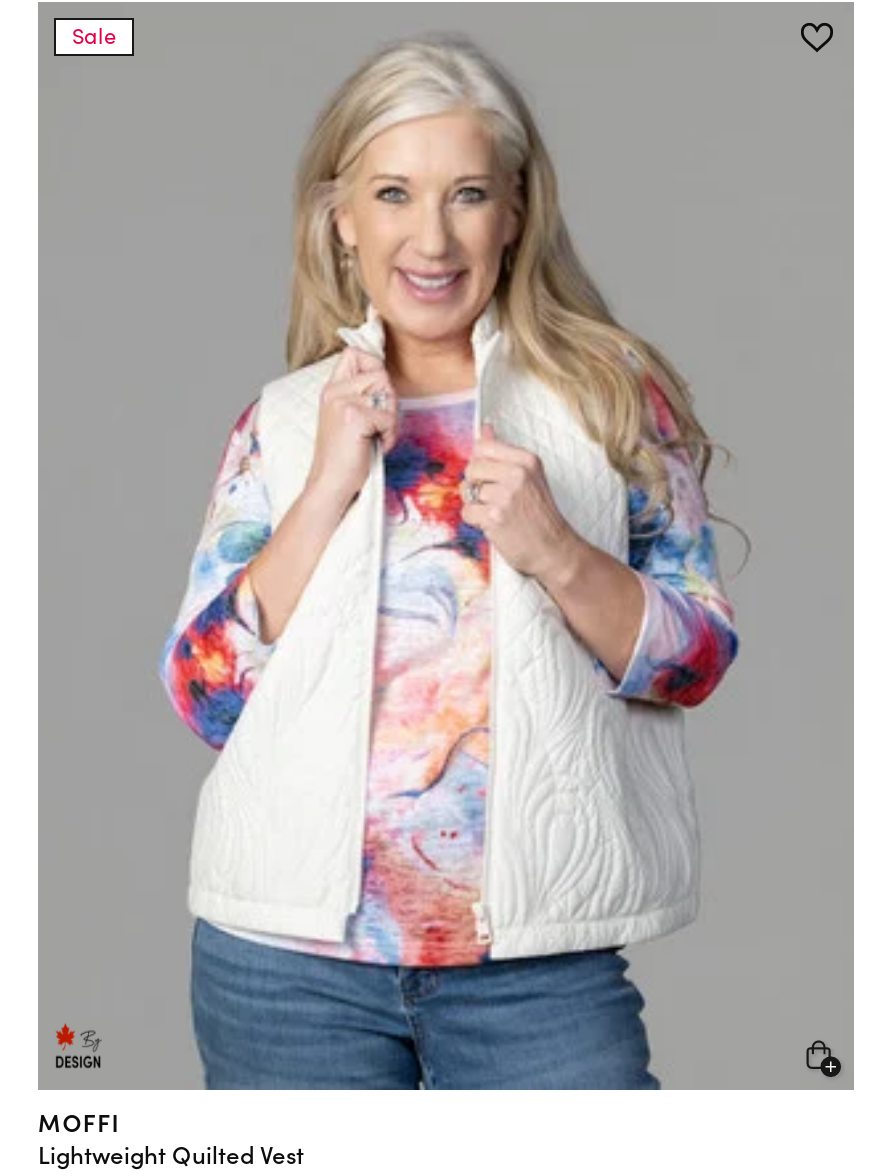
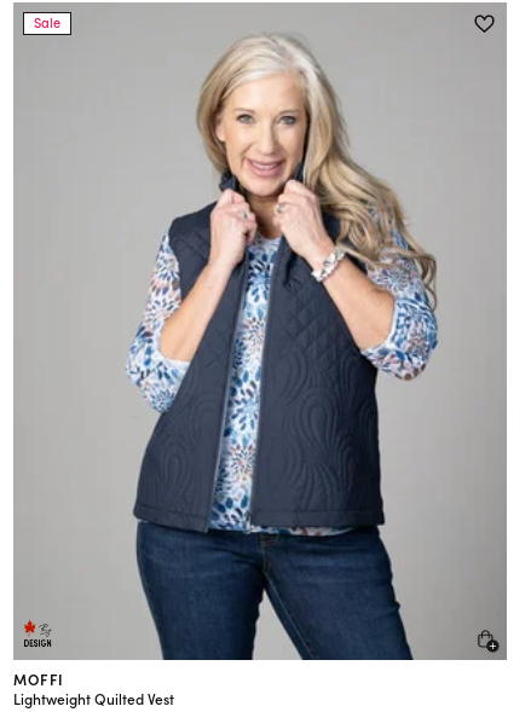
[156,30,752,1092] [image] -> [87,22,444,660] [image]

